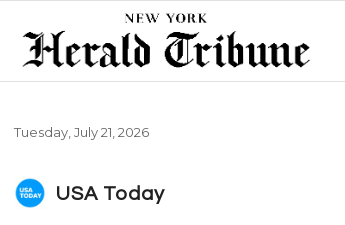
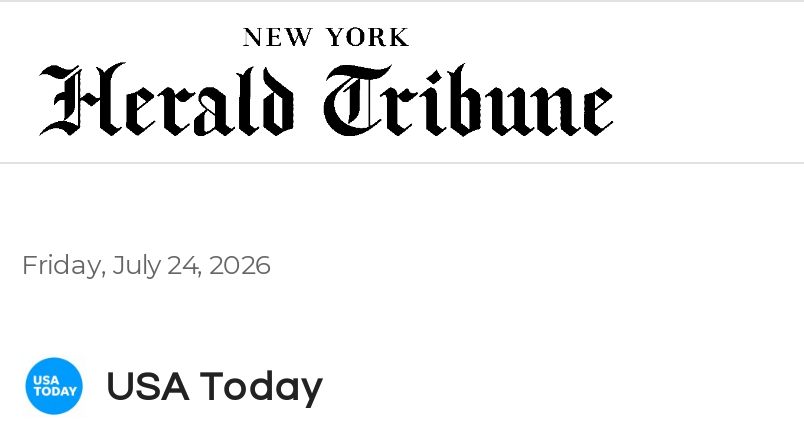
[14,124,149,140] Tuesday, July 21, 2026 -> [21,248,271,280] Friday, July 24, 2026

